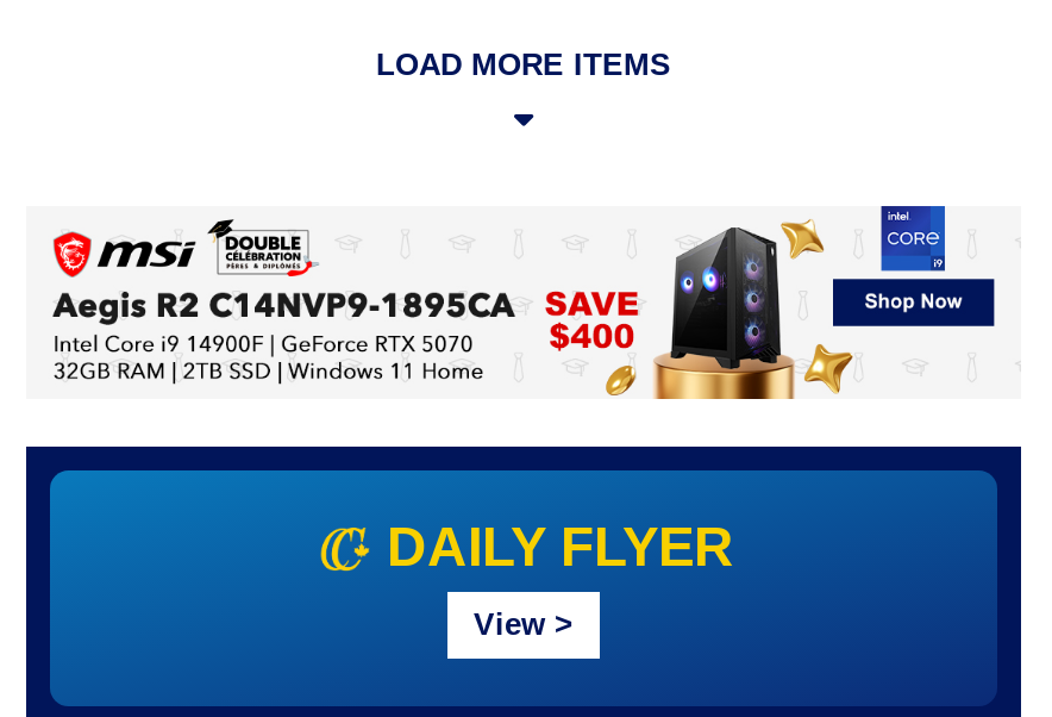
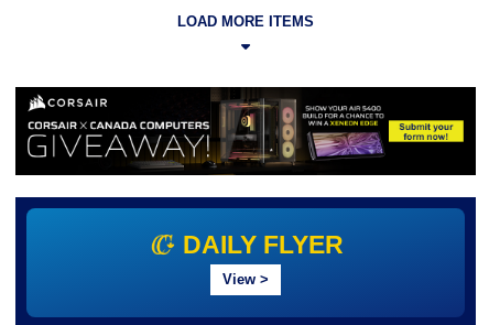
[26,205,1021,403] [image] -> [14,86,477,176] [image]

